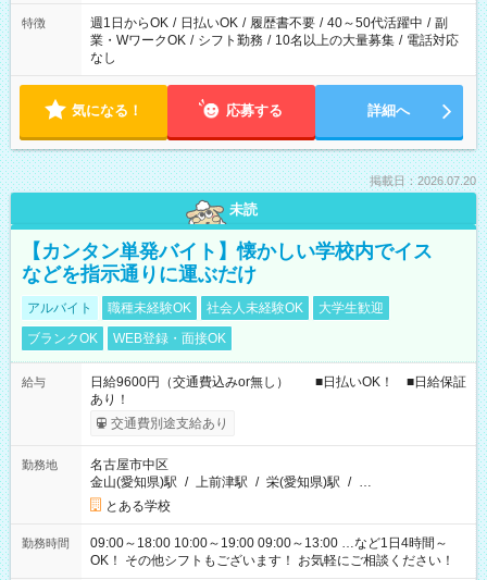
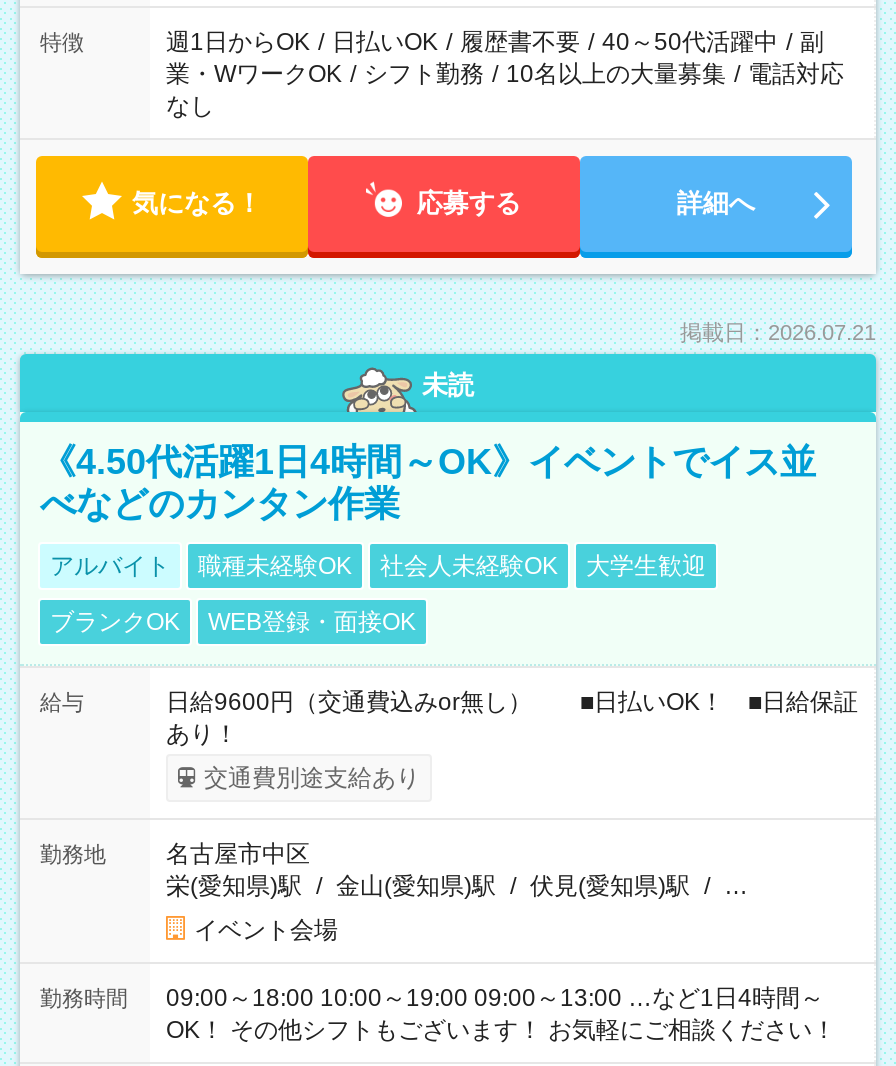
[370,174,476,187] 掲載日：2026.07.20 -> [680,320,876,344] 掲載日：2026.07.21
[22,240,433,285] 【カンタン単発バイト】懐かしい学校内でイス | などを指示通りに運ぶだけ -> [40,442,816,524] 《4.50代活躍1日4時間～OK》イベントでイス並 | べなどのカンタン作業
[90,474,372,490] 金山(愛知県)駅 / 上前津駅 / 栄(愛知県)駅 / … -> [166,872,748,900] 栄(愛知県)駅 / 金山(愛知県)駅 / 伏見(愛知県)駅 / …
[105,498,171,514] とある学校 -> [194,916,338,944] イベント会場

